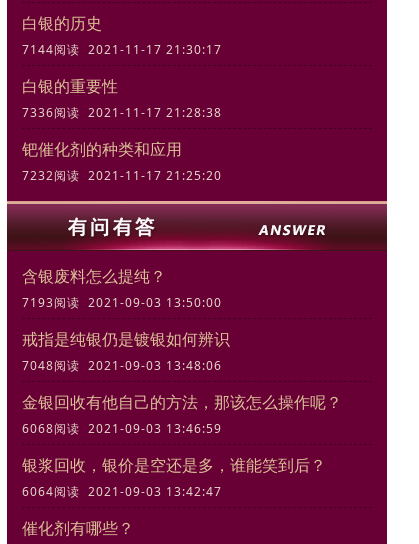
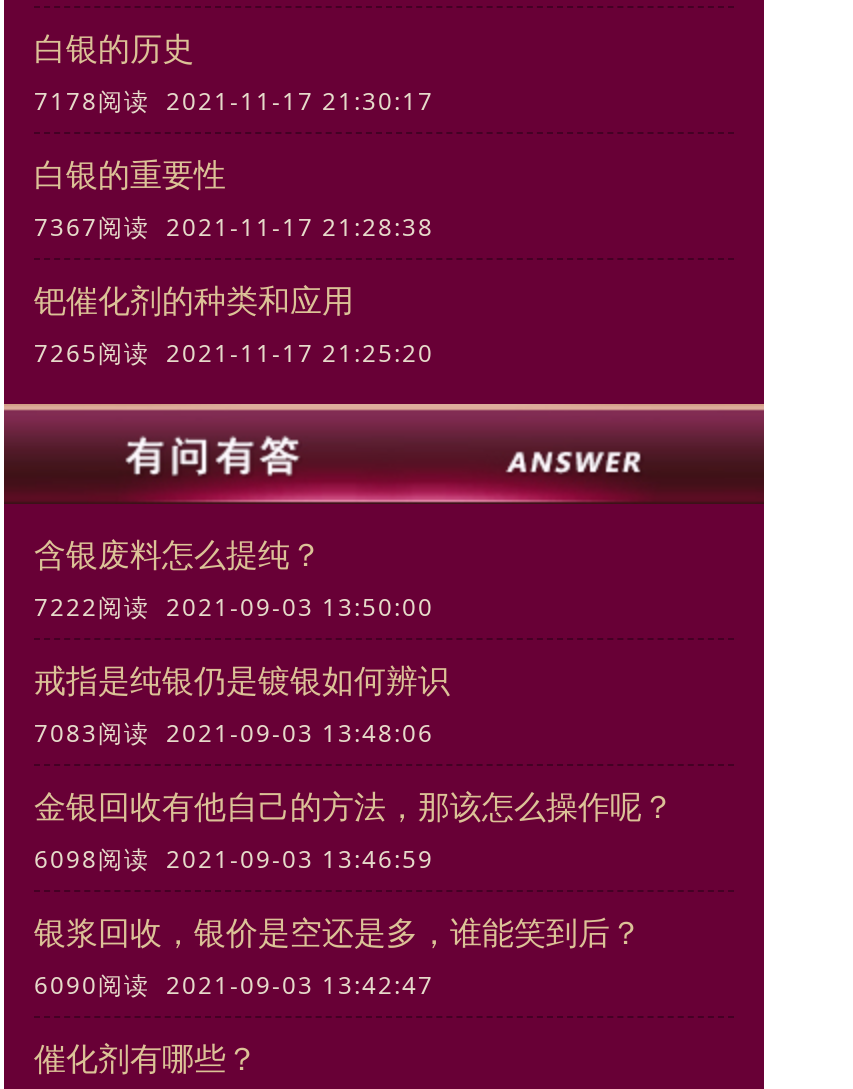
[22,41,222,58] 7144阅读 2021-11-17 21:30:17 -> [34,84,434,118] 7178阅读 2021-11-17 21:30:17
[22,104,222,121] 7336阅读 2021-11-17 21:28:38 -> [34,210,434,244] 7367阅读 2021-11-17 21:28:38
[22,167,222,184] 7232阅读 2021-11-17 21:25:20 -> [34,336,434,370] 7265阅读 2021-11-17 21:25:20
[22,294,222,311] 7193阅读 2021-09-03 13:50:00 -> [34,590,434,624] 7222阅读 2021-09-03 13:50:00
[22,357,222,374] 7048阅读 2021-09-03 13:48:06 -> [34,716,434,750] 7083阅读 2021-09-03 13:48:06
[22,420,222,437] 6068阅读 2021-09-03 13:46:59 -> [34,842,434,876] 6098阅读 2021-09-03 13:46:59
[22,483,222,500] 6064阅读 2021-09-03 13:42:47 -> [34,968,434,1002] 6090阅读 2021-09-03 13:42:47

